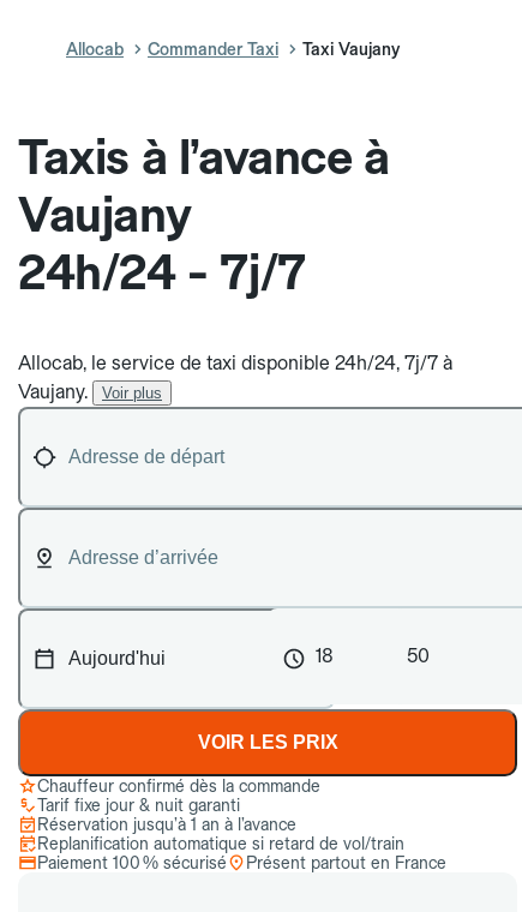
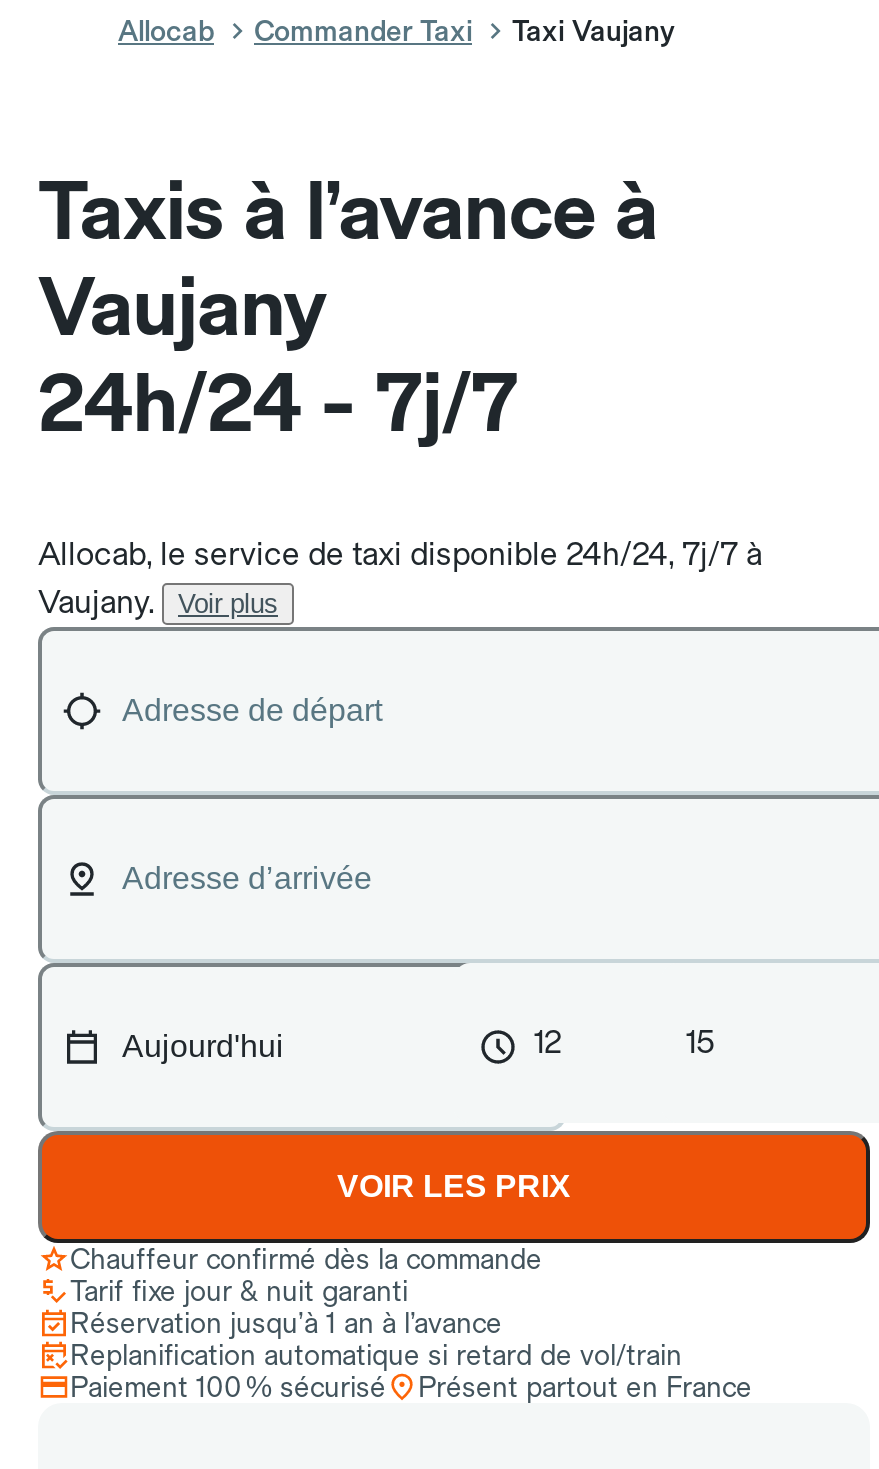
[316,644,334,667] 18 -> [534,1023,562,1061] 12
[407,644,430,667] 50 -> [686,1023,714,1061] 15

